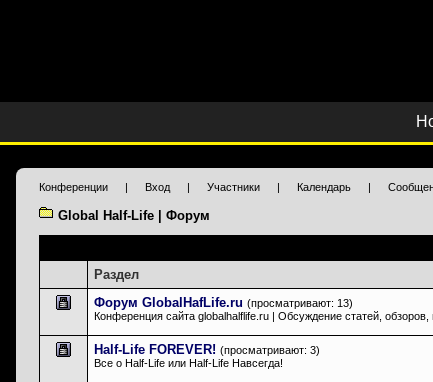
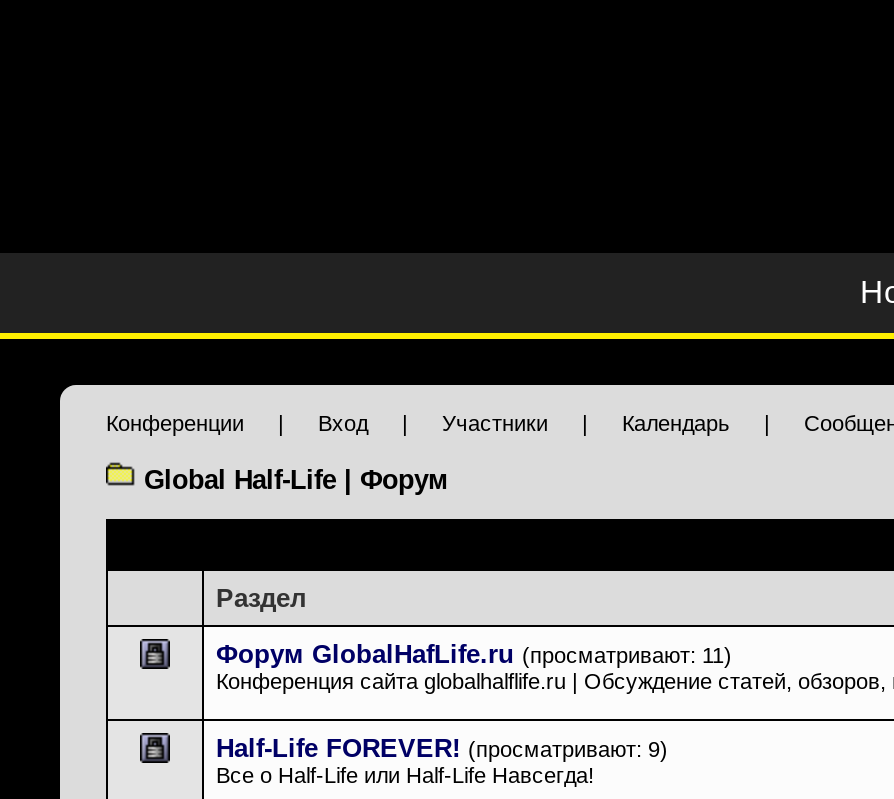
[94,295,353,310] Форум GlobalHafLife.ru (просматривают: 13) -> [216,639,732,669] Форум GlobalHafLife.ru (просматривают: 11)
[94,342,320,357] Half-Life FOREVER! (просматривают: 3) -> [216,733,668,763] Half-Life FOREVER! (просматривают: 9)

